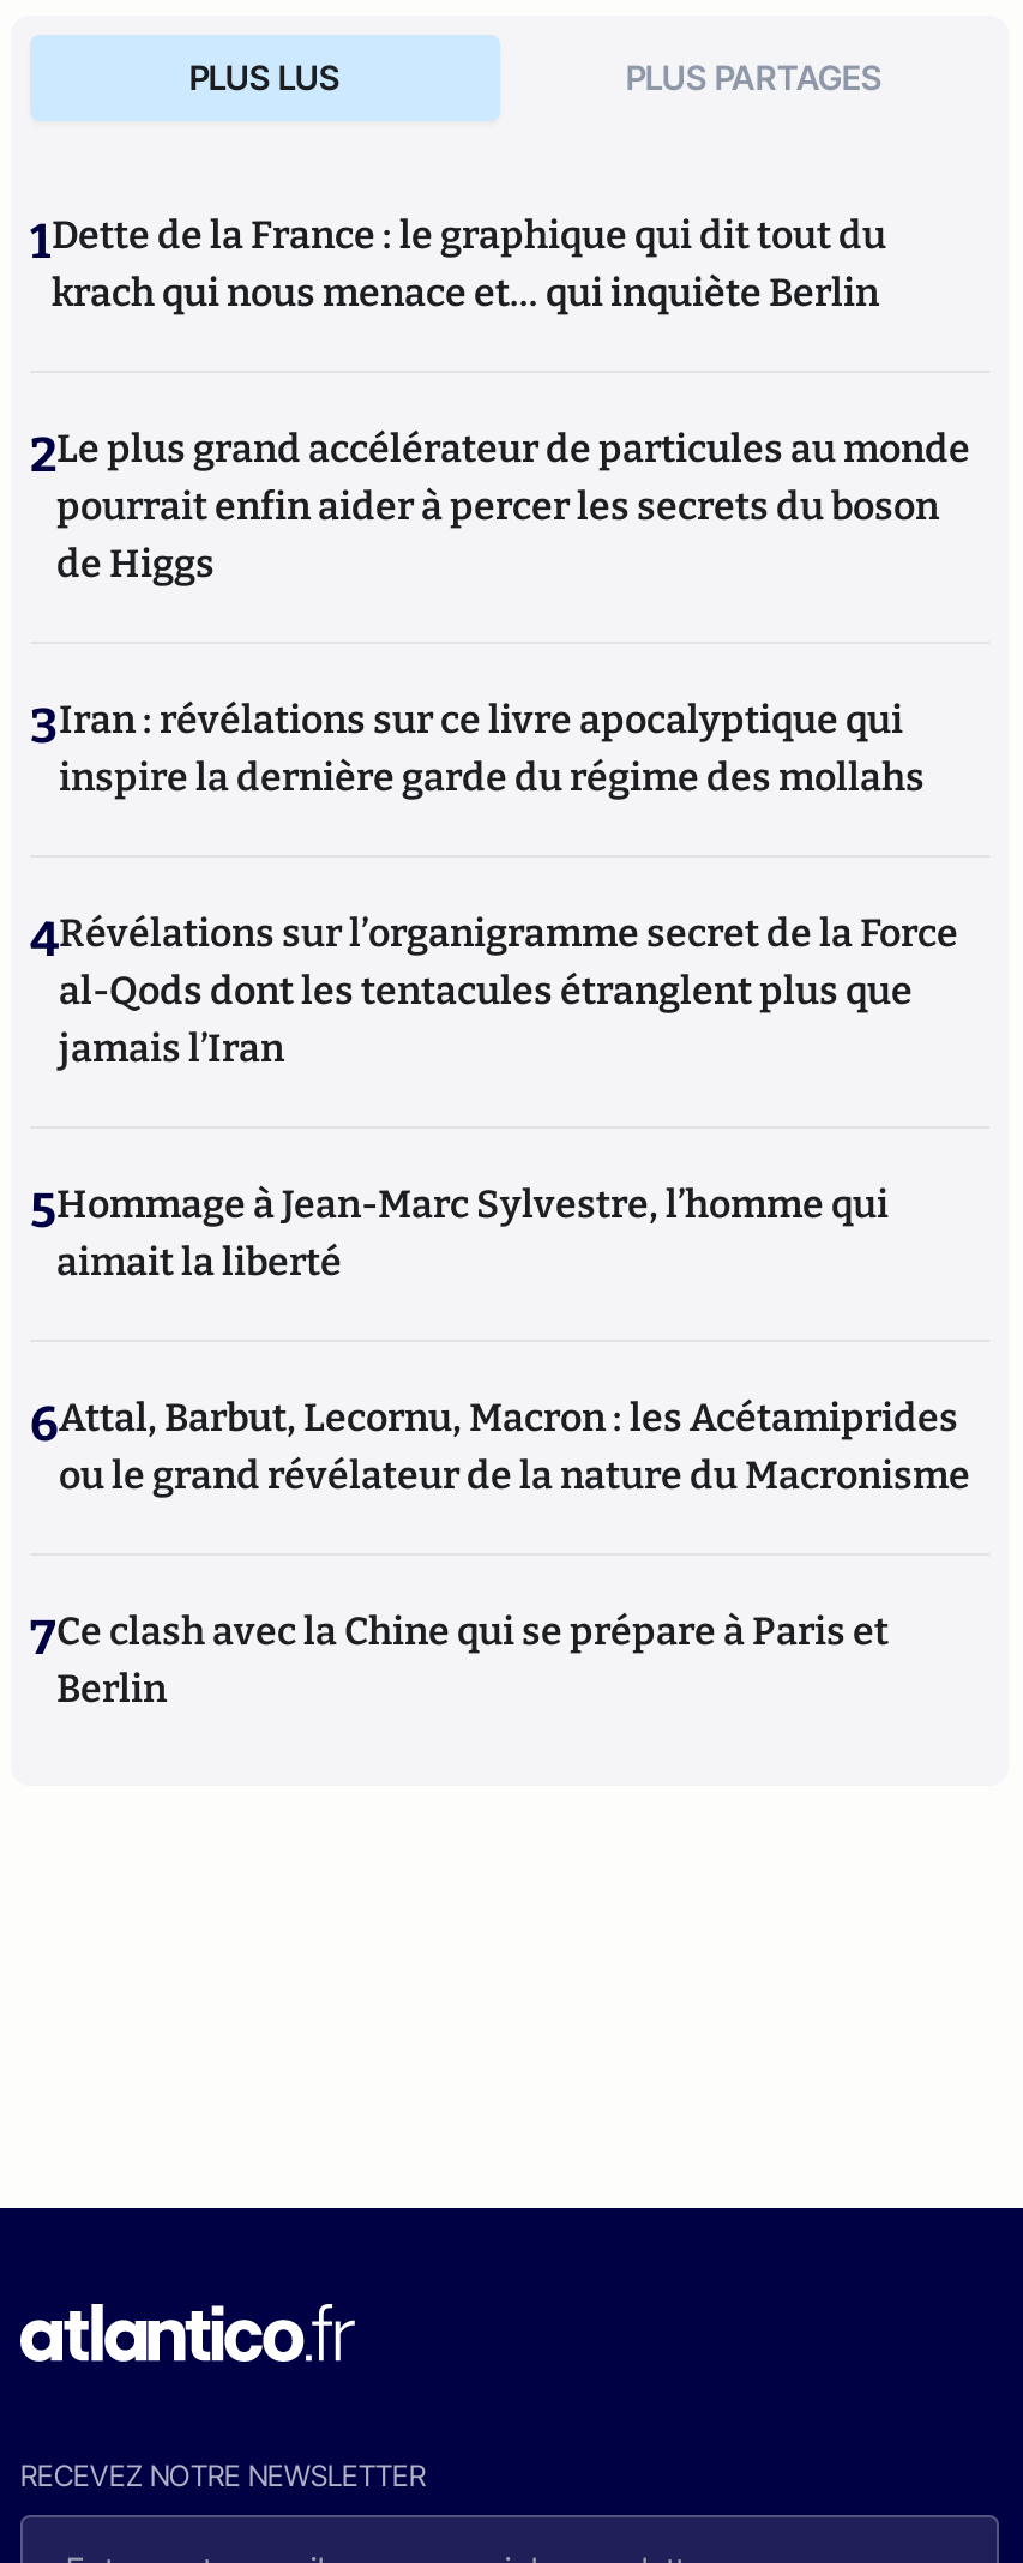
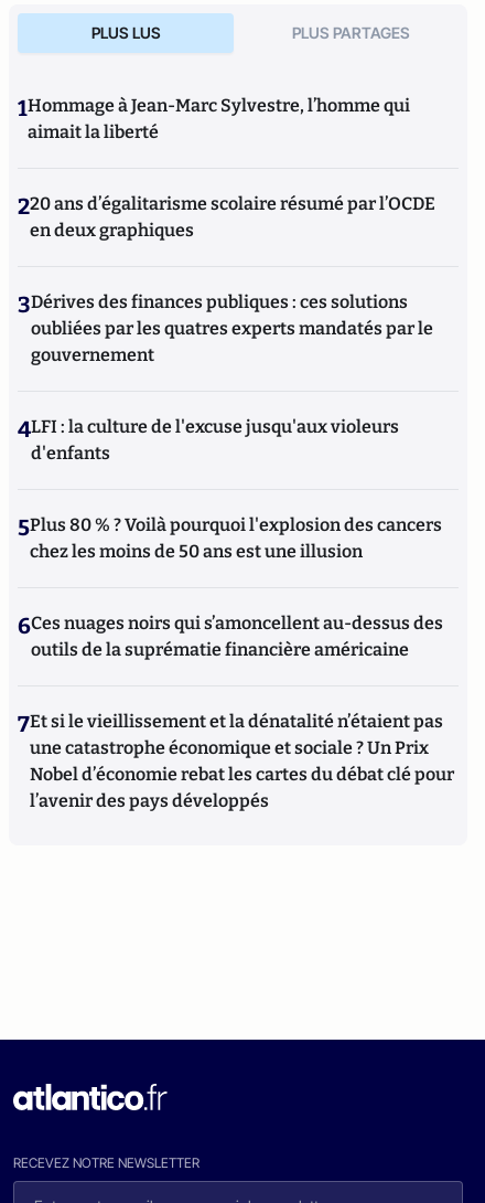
[30,212,970,1239] 1Dette de la France : le graphique qui dit tout du | krach qui nous menace et… qui inquiète Berlin | 2Le plus grand accélérateur de particules au monde | pourrait enfin aider à percer les secrets du boson | de Higgs | 3Iran : révélations sur ce livre apocalyptique qui | inspire la dernière garde du régime des mollahs | 4Révélations sur l’organigramme secret de la Force | al-Qods dont les tentacules étranglent plus que | jamais l’Iran | 5Hommage à Jean-Marc Sylvestre, l’homme qui -> [18,95,410,121] 1Hommage à Jean-Marc Sylvestre, l’homme qui
moved [56,1239,342,1284] -> [28,121,159,142]: aimait la liberté
[30,1395,970,1711] 6Attal, Barbut, Lecornu, Macron : les Acétamiprides | ou le grand révélateur de la nature du Macronisme | 7Ce clash avec la Chine qui se prépare à Paris et | Berlin -> [18,193,454,811] 220 ans d’égalitarisme scolaire résumé par l’OCDE | en deux graphiques | 3Dérives des finances publiques : ces solutions | oubliées par les quatres experts mandatés par le | gouvernement | 4LFI : la culture de l'excuse jusqu'aux violeurs | d'enfants | 5Plus 80 % ? Voilà pourquoi l'explosion des cancers | chez les moins de 50 ans est une illusion | 6Ces nuages noirs qui s’amoncellent au-dessus des | outils de la suprématie financière américaine | 7Et si le vieillissement et la dénatalité n’étaient pas | une catastrophe économique et sociale ? Un Prix | Nobel d’économie rebat les cartes du débat clé pour | l’avenir des pays développés

